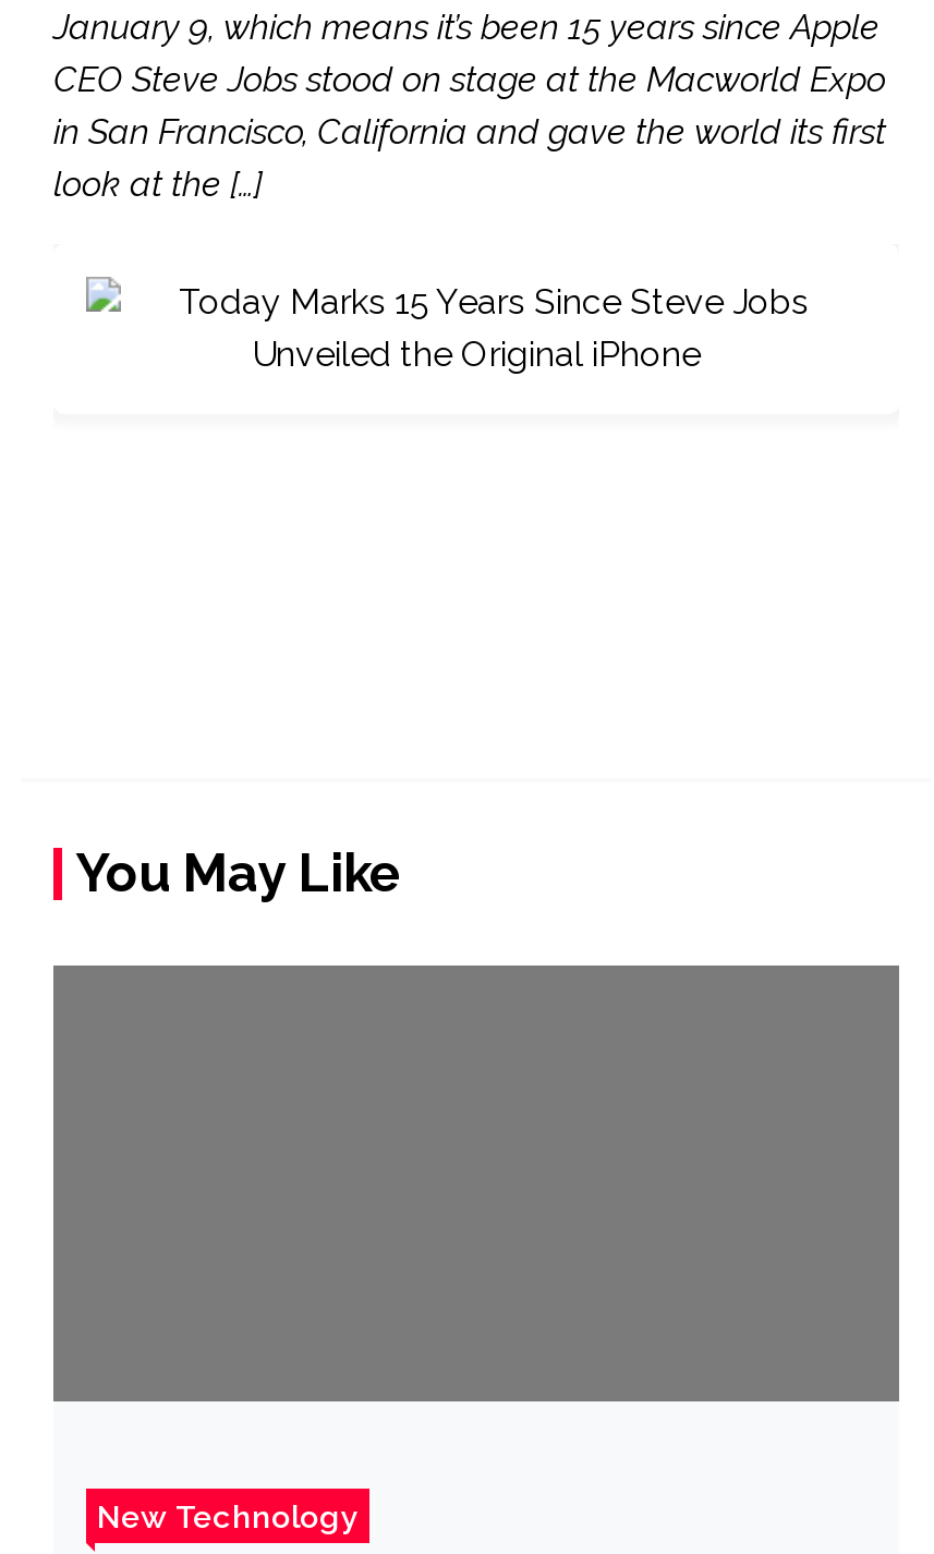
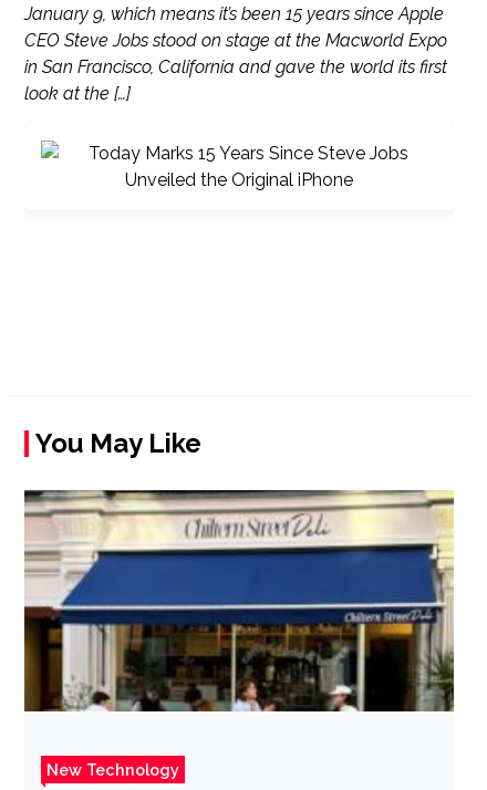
none -> [23,490,455,713] [image]

